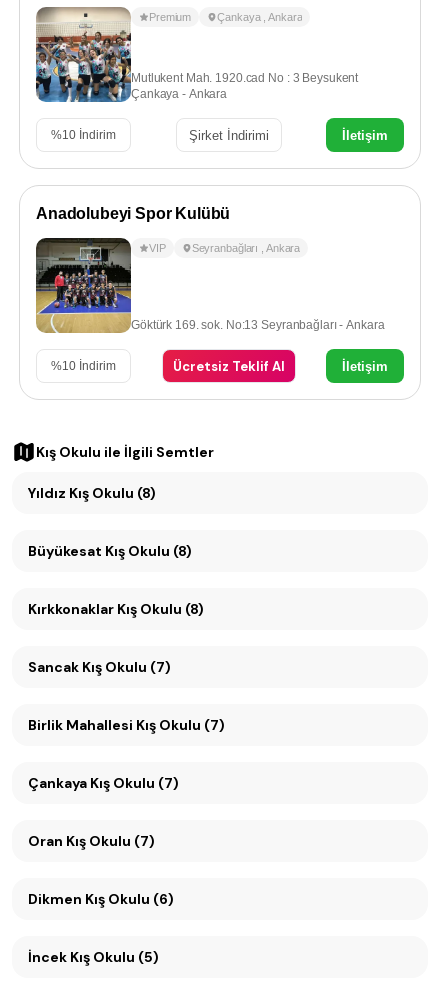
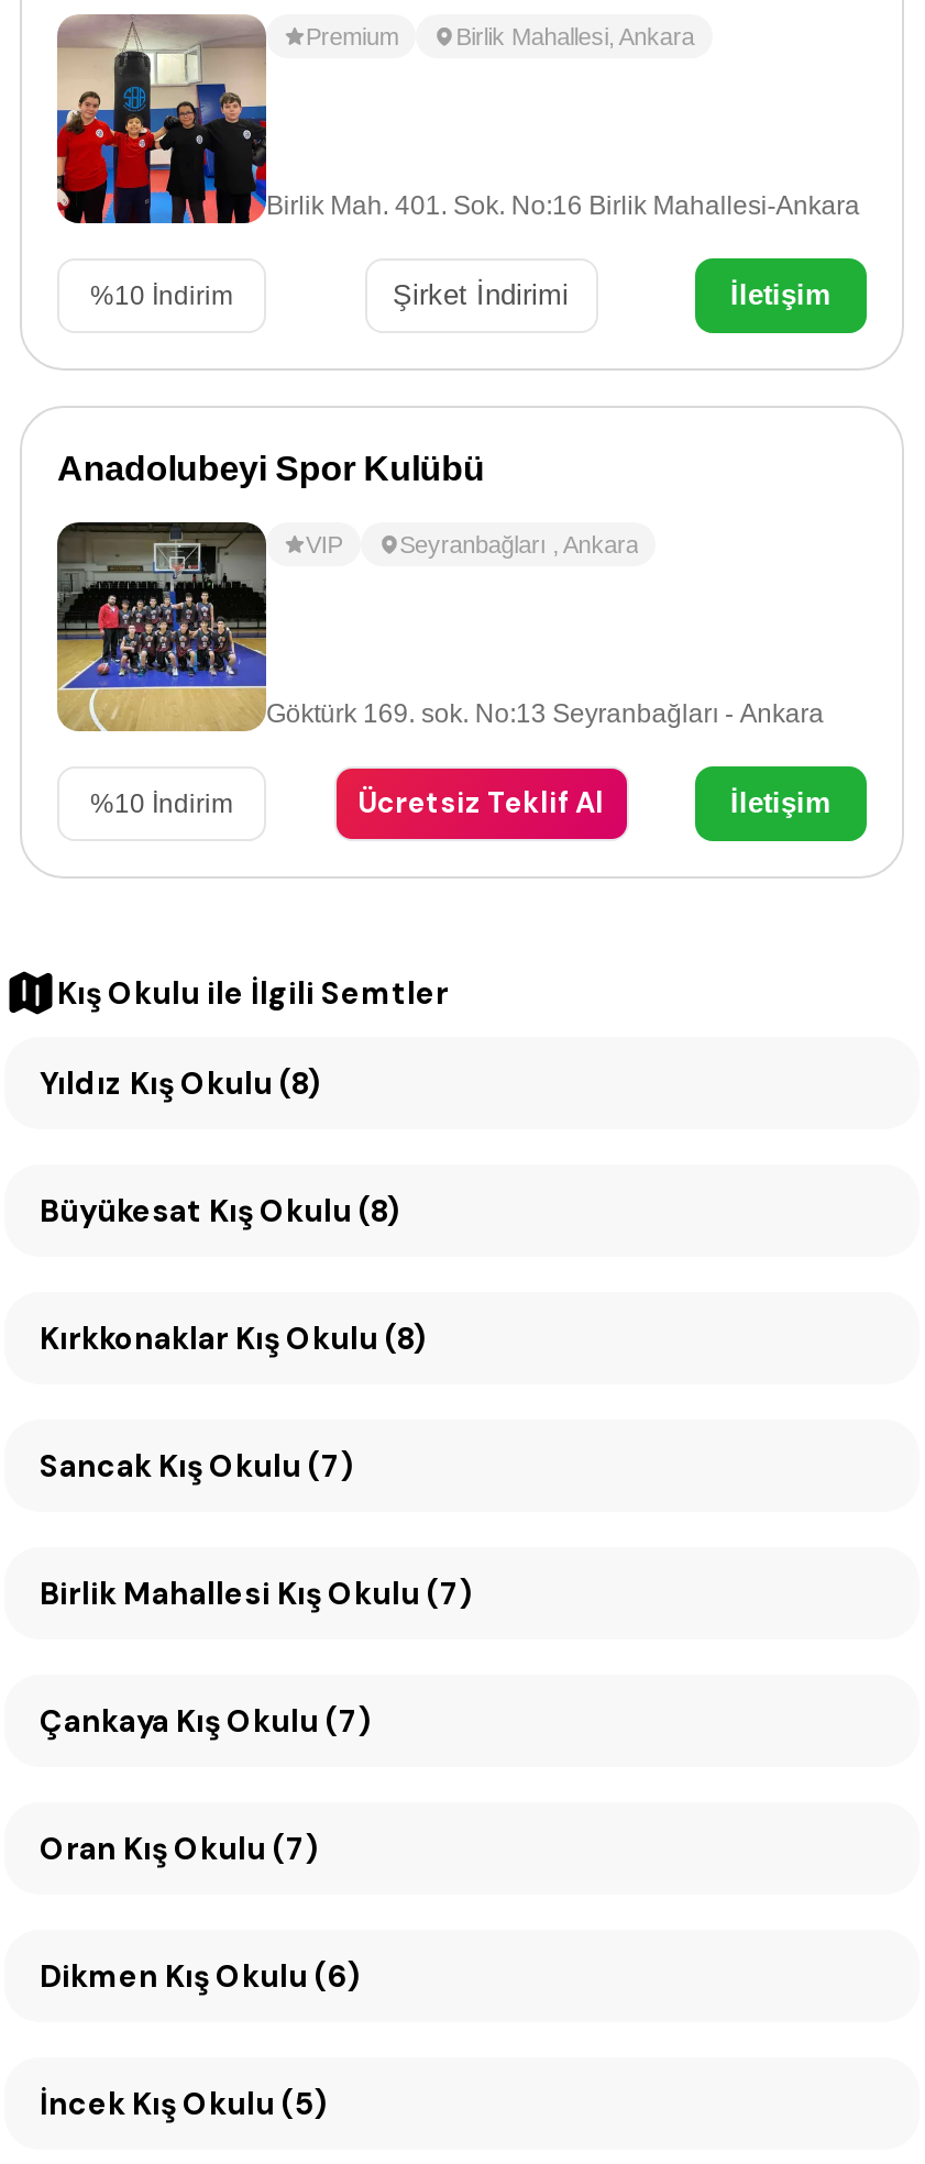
[35,7,358,103] [image] | Mutlukent Mah. 1920.cad No : 3 Beysukent | Çankaya - Ankara -> [55,15,860,227] [image] | Birlik Mah. 401. Sok. No:16 Birlik Mahallesi-Ankara
[217,11,302,23] Çankaya, Ankara -> [456,22,694,48] Birlik Mahallesi, Ankara

